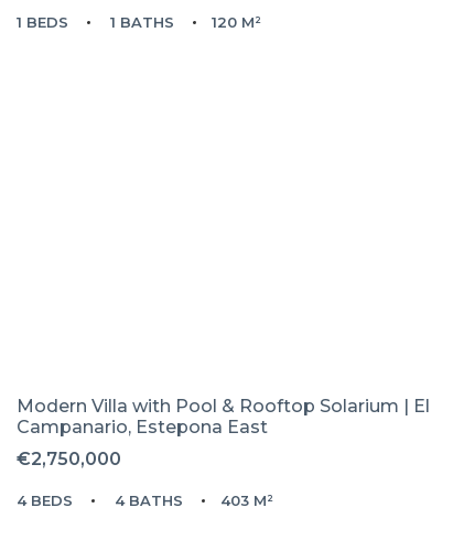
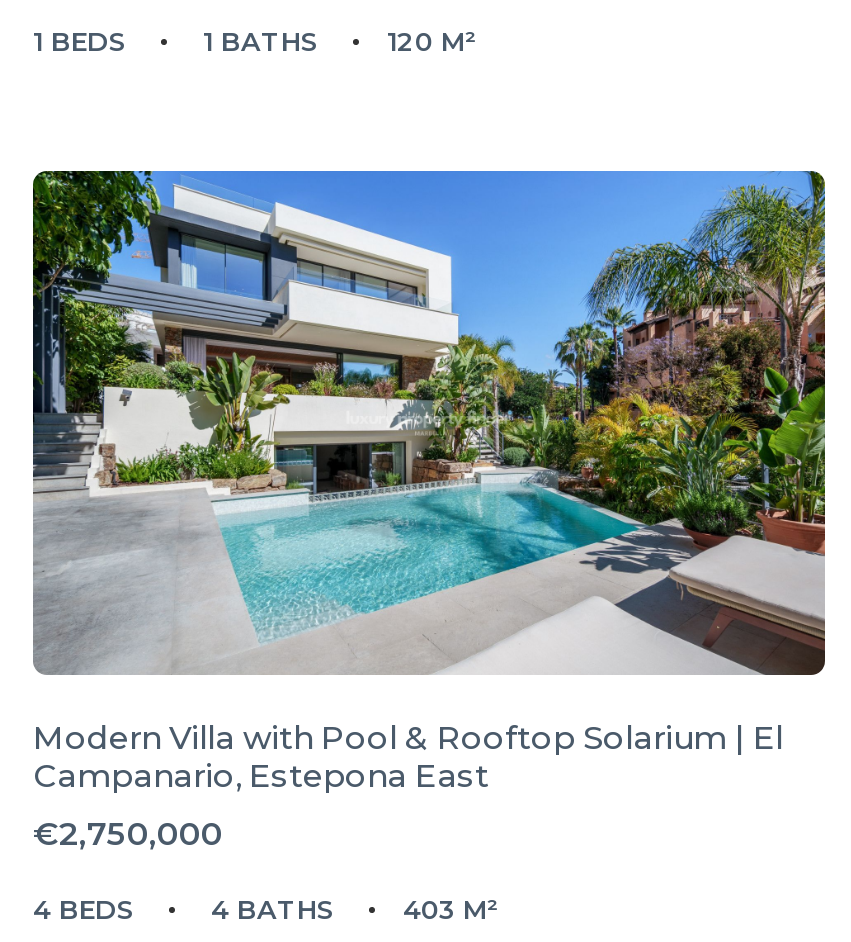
none -> [31,169,827,677] [image]

